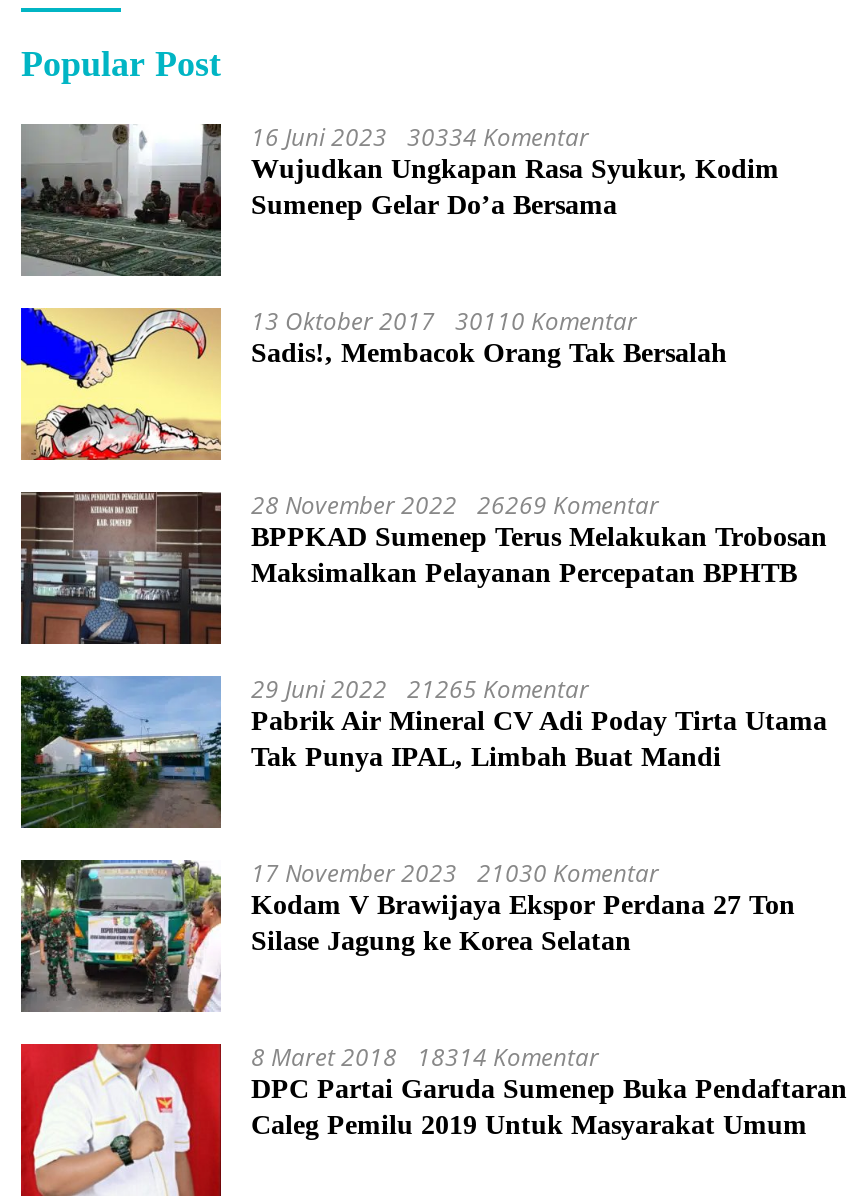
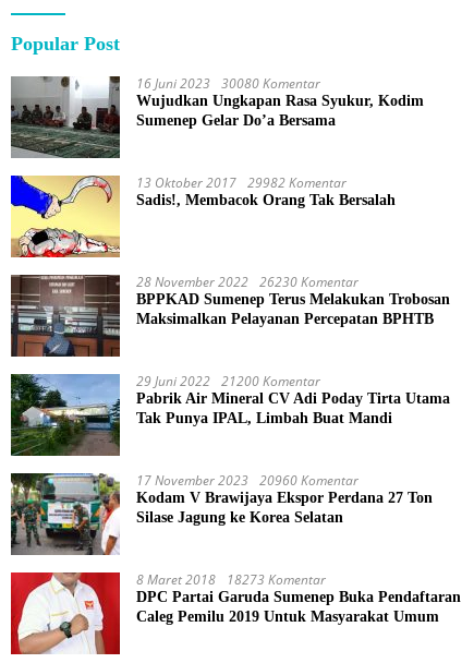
[251,121,589,155] 16 Juni 2023 30334 Komentar -> [136,74,320,93] 16 Juni 2023 30080 Komentar
[251,305,637,339] 13 Oktober 2017 30110 Komentar -> [136,174,347,192] 13 Oktober 2017 29982 Komentar
[251,489,659,523] 28 November 2022 26269 Komentar -> [136,273,358,291] 28 November 2022 26230 Komentar
[251,673,589,707] 29 Juni 2022 21265 Komentar -> [136,372,320,391] 29 Juni 2022 21200 Komentar
[251,857,659,891] 17 November 2023 21030 Komentar -> [136,471,358,490] 17 November 2023 20960 Komentar
[251,1041,599,1075] 8 Maret 2018 18314 Komentar -> [136,571,326,589] 8 Maret 2018 18273 Komentar

